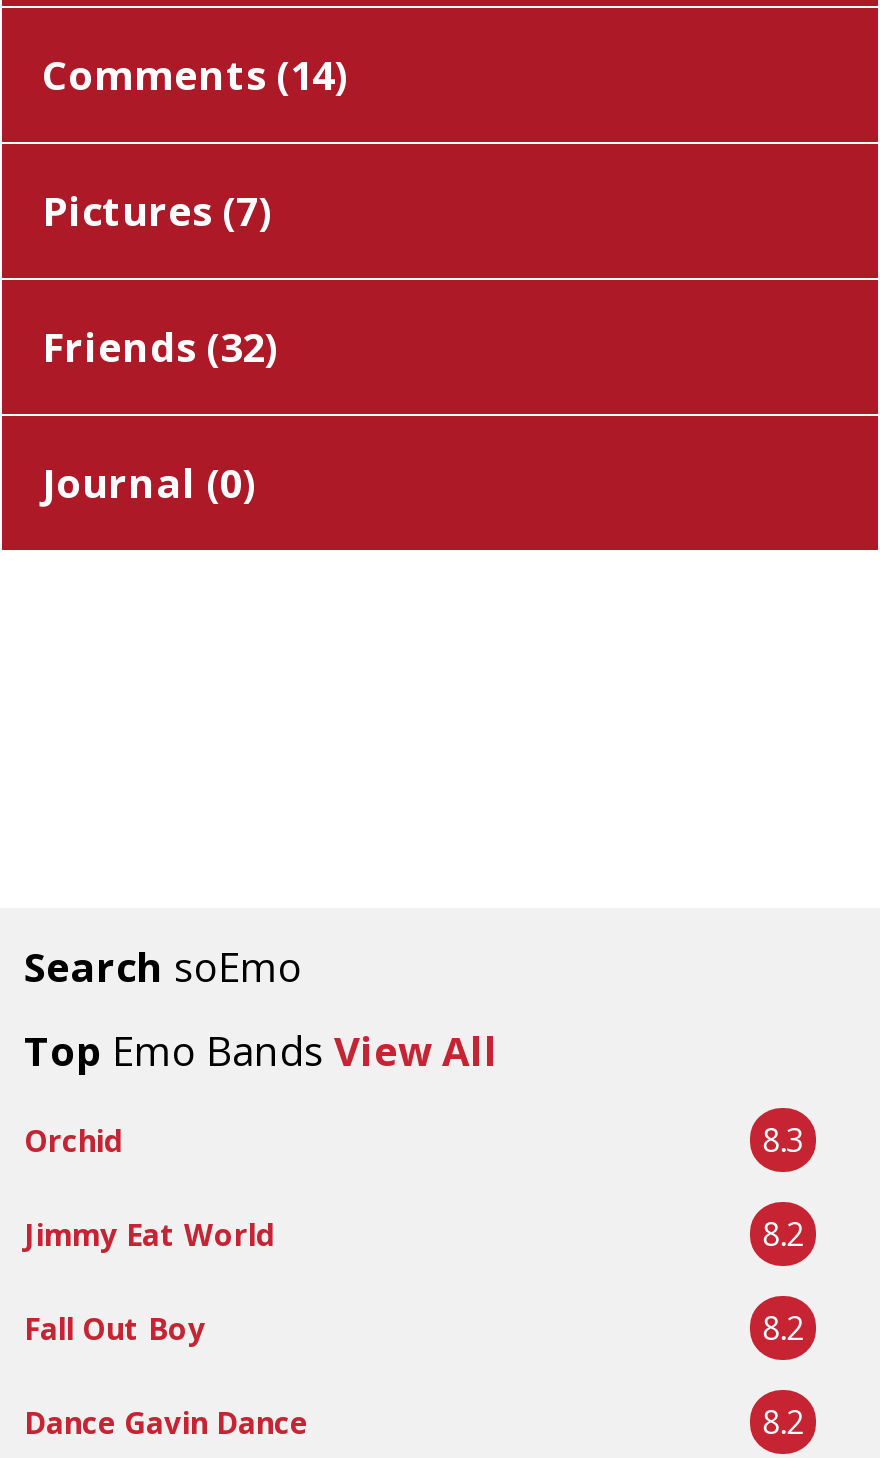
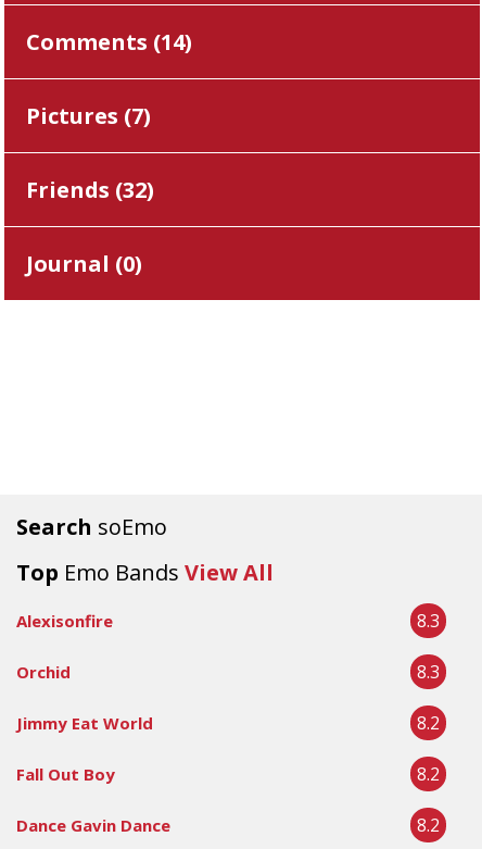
none -> [16,609,440,633] Alexisonfire | 8.3

